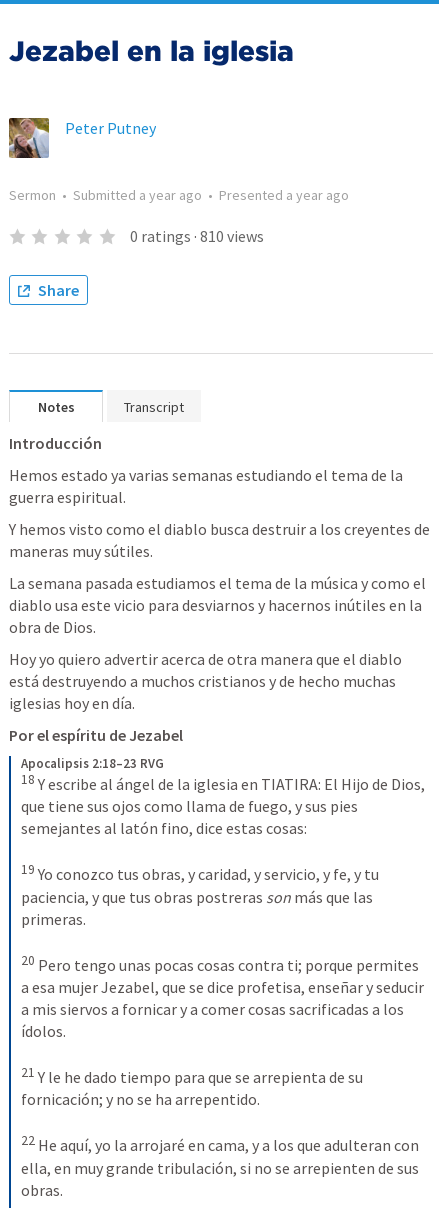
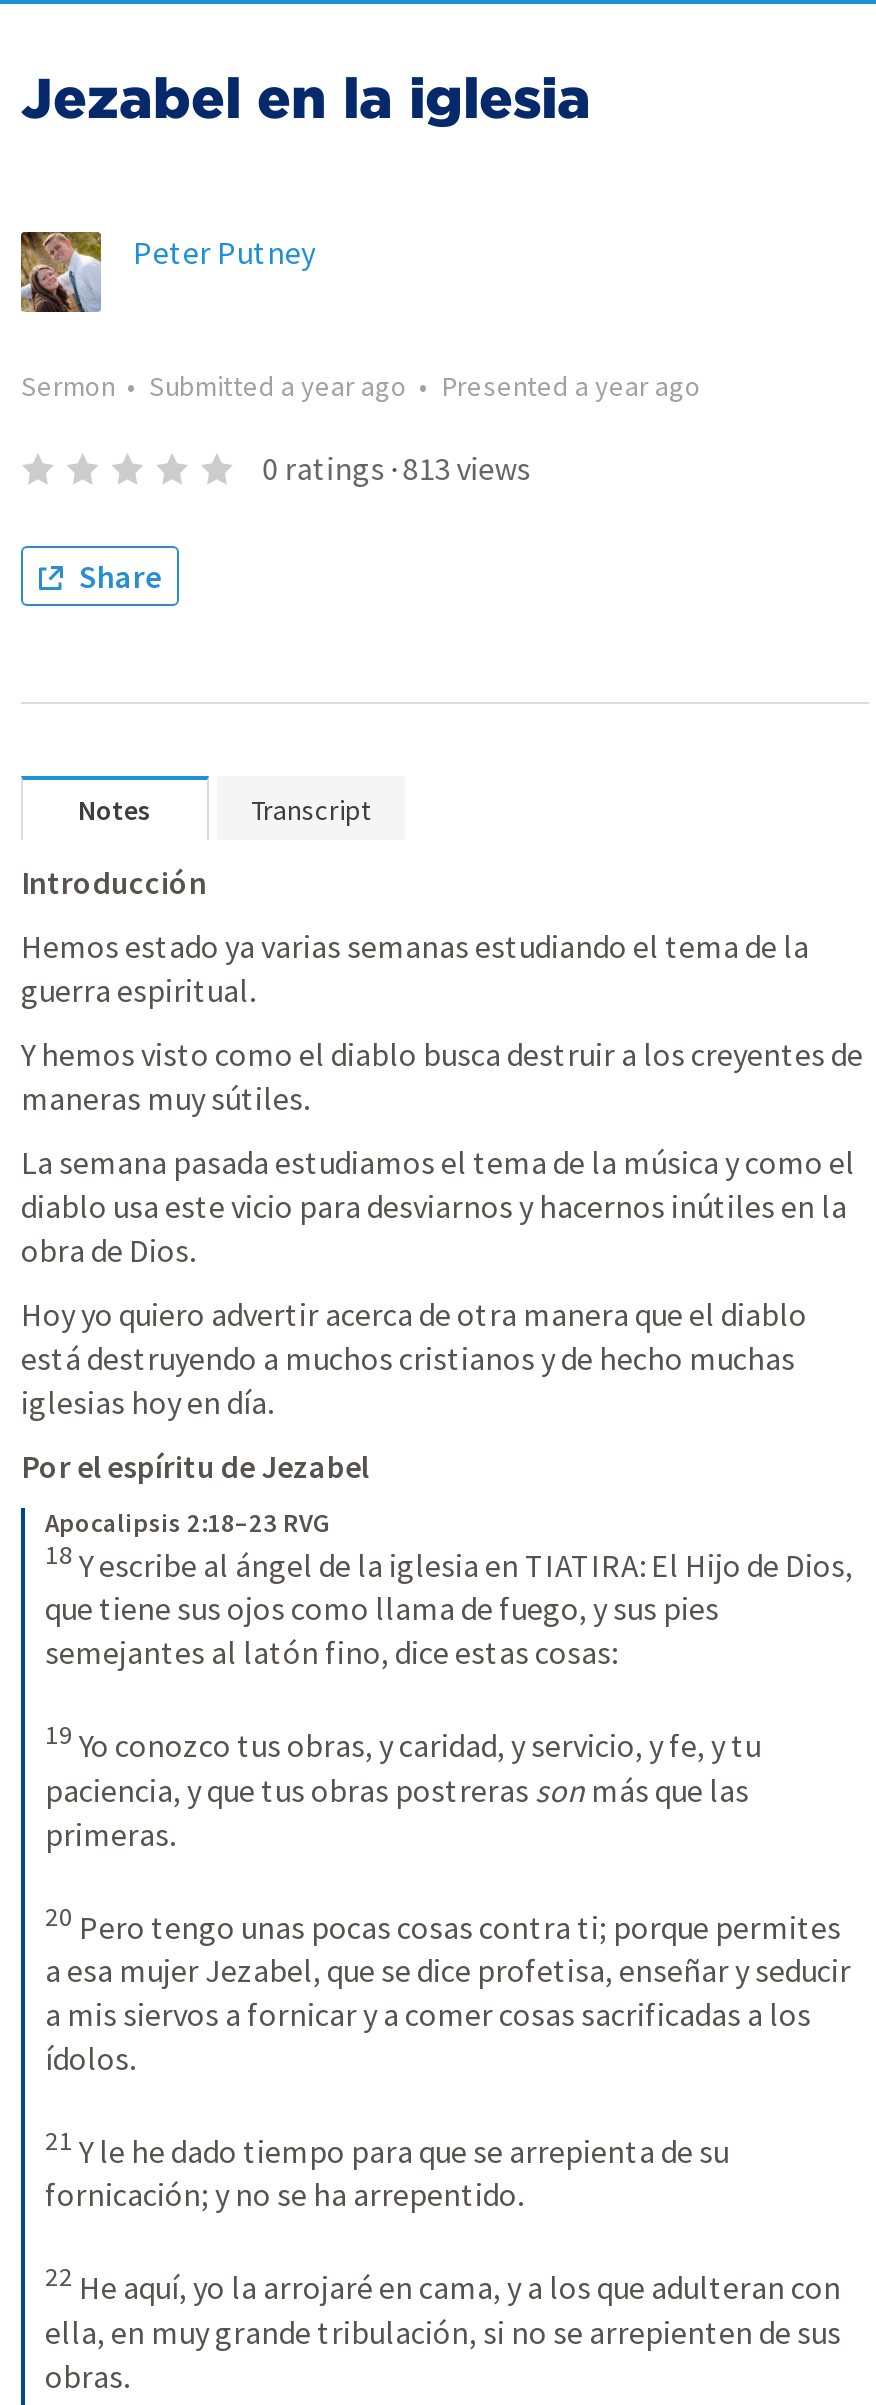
[130,226,264,246] 0 ratings · 810 views -> [262,448,530,488] 0 ratings · 813 views

